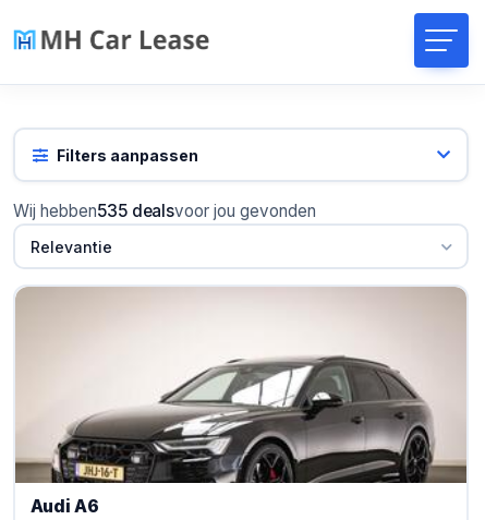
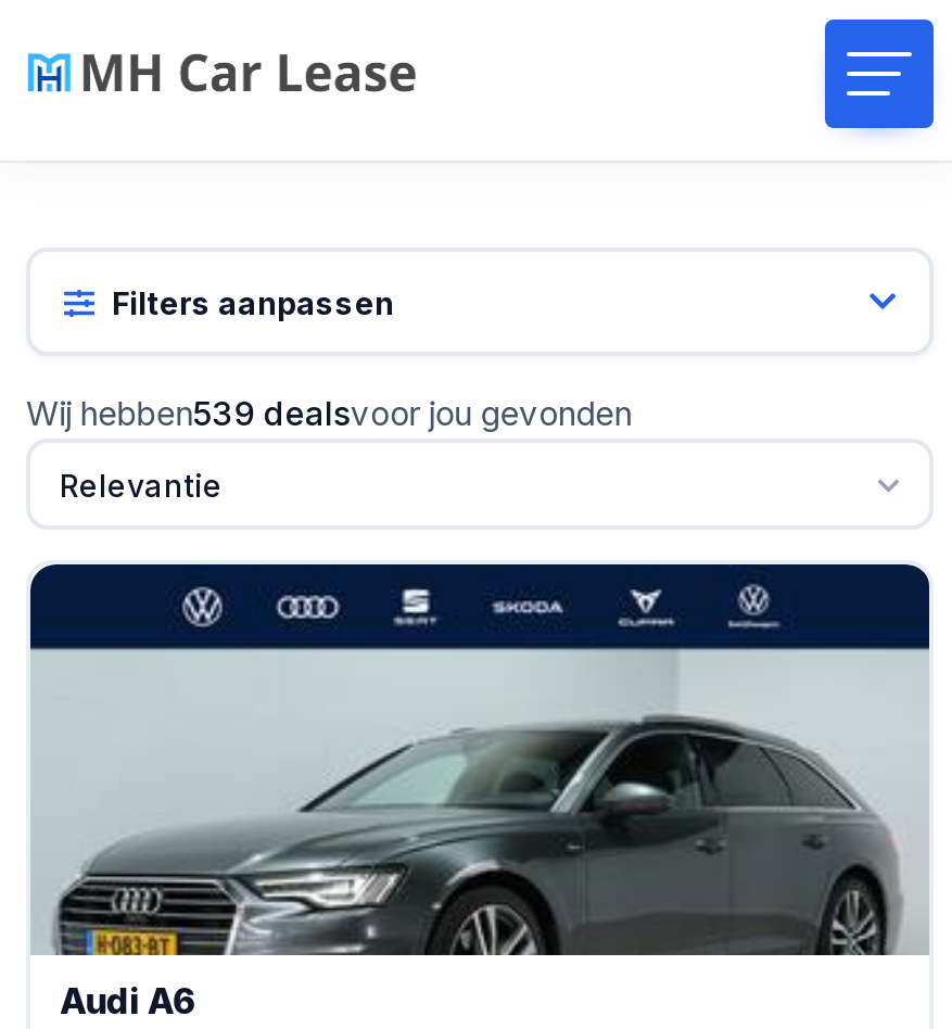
[13,201,316,222] Wij hebben535 dealsvoor jou gevonden -> [26,394,632,435] Wij hebben539 dealsvoor jou gevonden
[15,287,466,484] [image] -> [28,562,931,957] [image]

